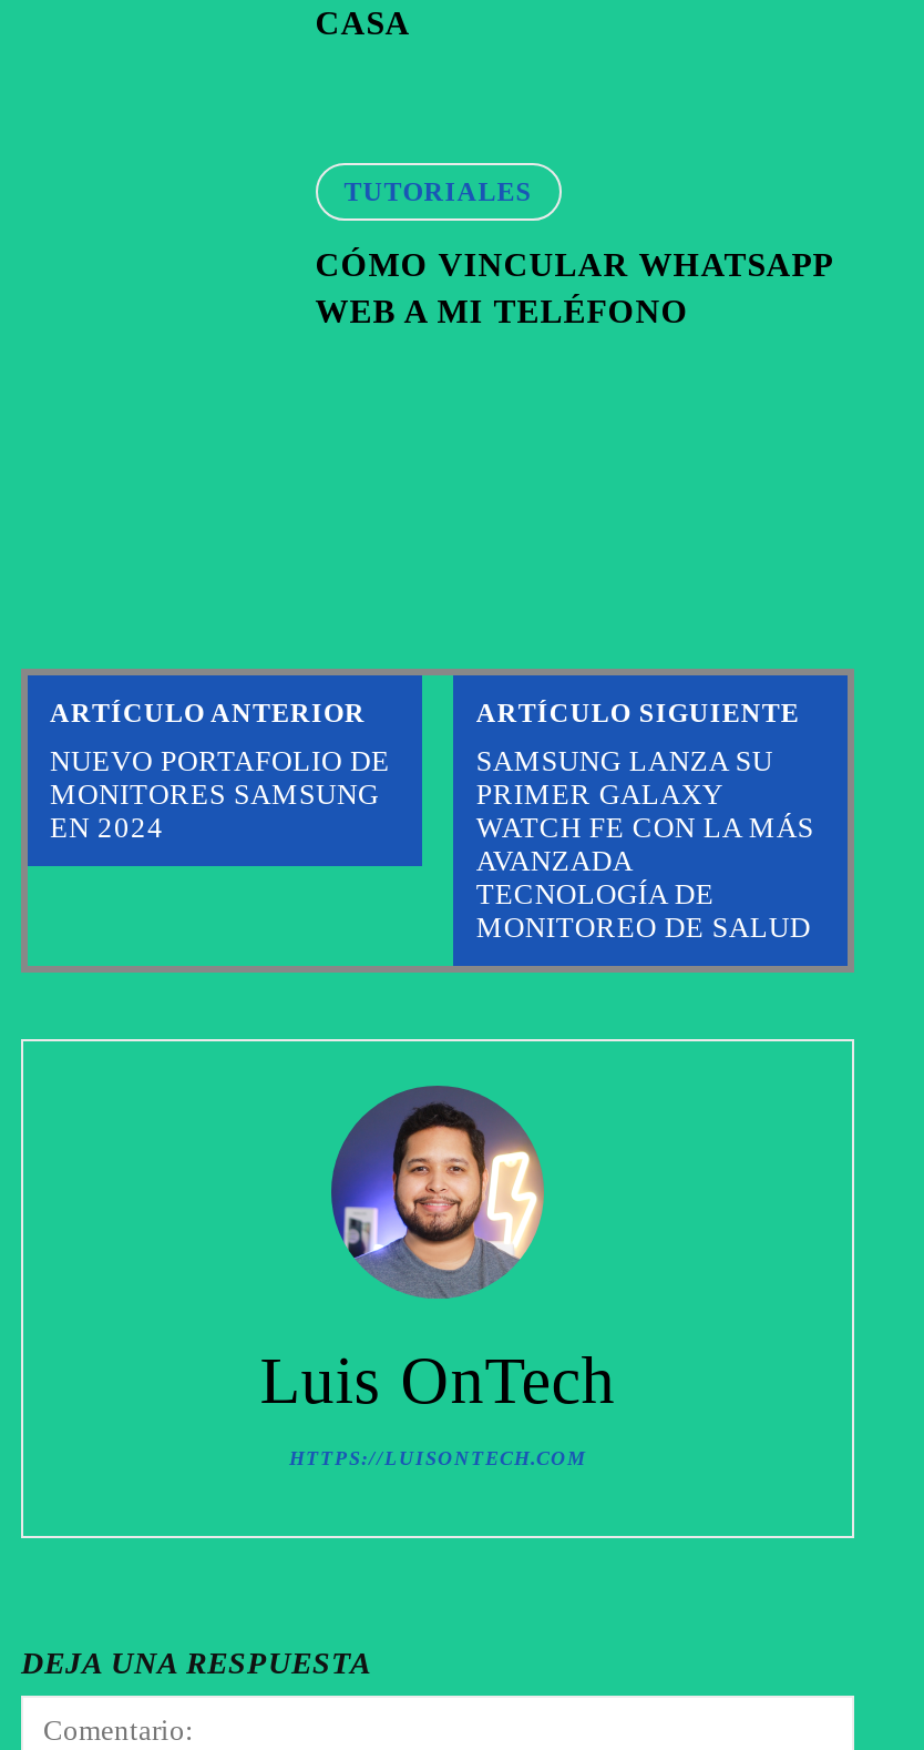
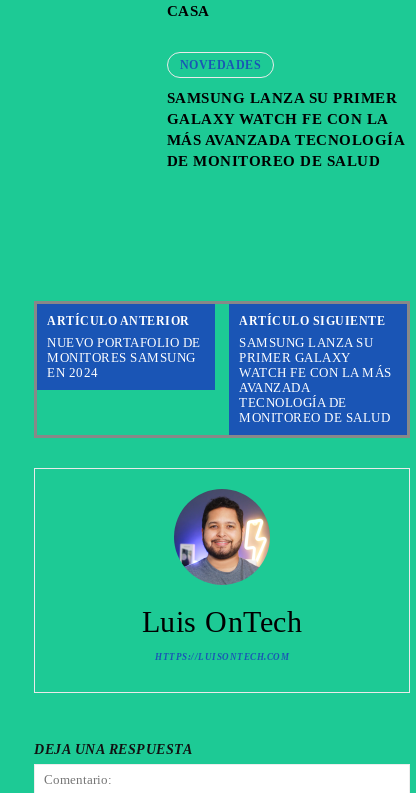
[344,175,532,206] TUTORIALES -> [180,58,261,72] NOVEDADES
[315,246,834,328] CÓMO VINCULAR WHATSAPP | WEB A MI TELÉFONO -> [167,90,405,169] SAMSUNG LANZA SU PRIMER | GALAXY WATCH FE CON LA | MÁS AVANZADA TECNOLOGÍA | DE MONITOREO DE SALUD

